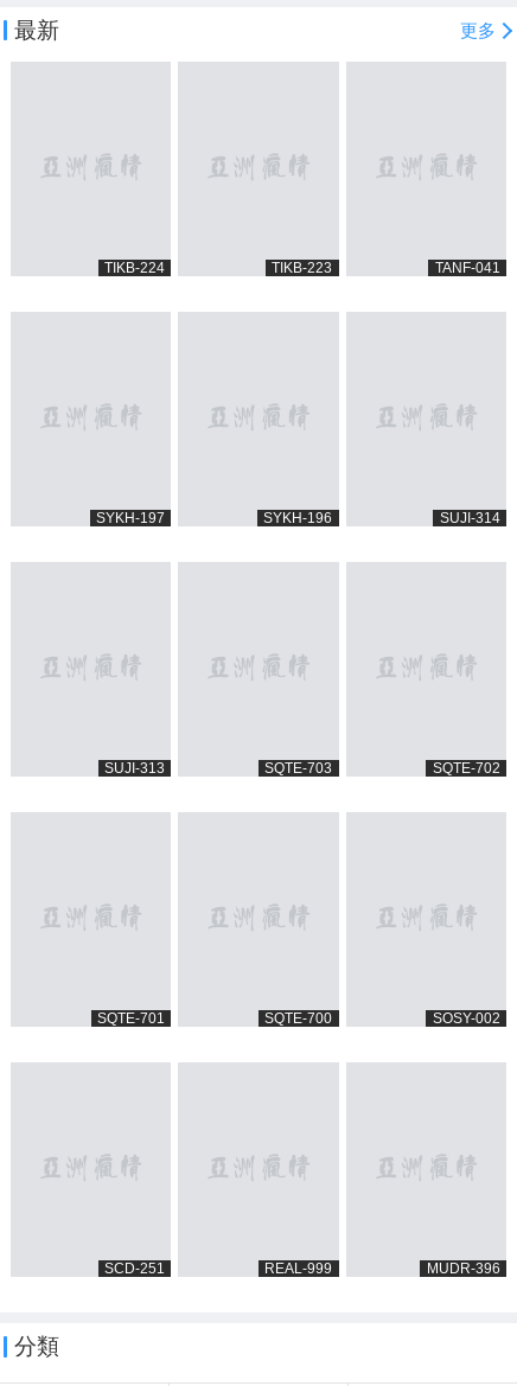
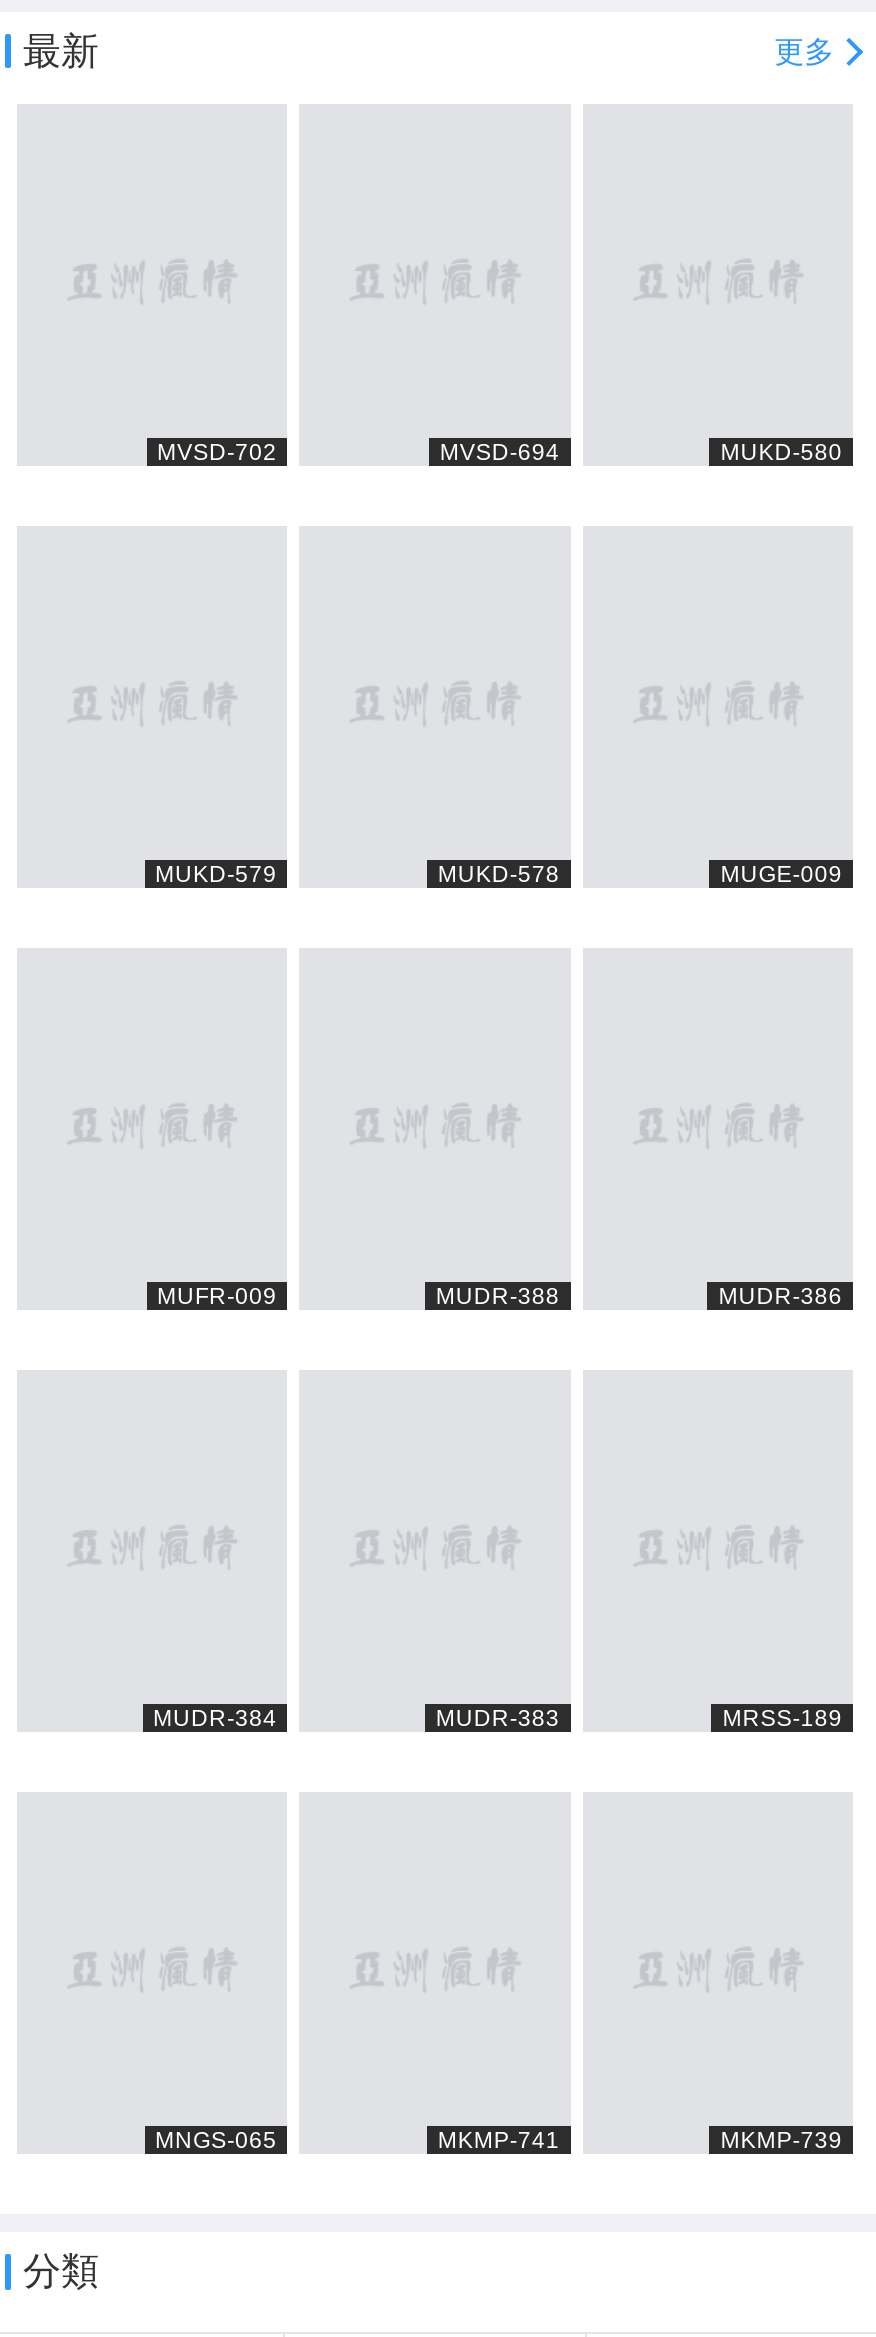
[104,260,500,275] TIKB-224 | TIKB-223 | TANF-041 -> [157,438,842,464] MVSD-702 | MVSD-694 | MUKD-580
[96,510,500,525] SYKH-197 | SYKH-196 | SUJI-314 -> [155,860,842,886] MUKD-579 | MUKD-578 | MUGE-009
[104,760,500,775] SUJI-313 | SQTE-703 | SQTE-702 -> [157,1282,842,1308] MUFR-009 | MUDR-388 | MUDR-386
[97,1010,500,1025] SQTE-701 | SQTE-700 | SOSY-002 -> [153,1704,842,1730] MUDR-384 | MUDR-383 | MRSS-189
[104,1260,500,1275] SCD-251 | REAL-999 | MUDR-396 -> [155,2126,842,2152] MNGS-065 | MKMP-741 | MKMP-739

